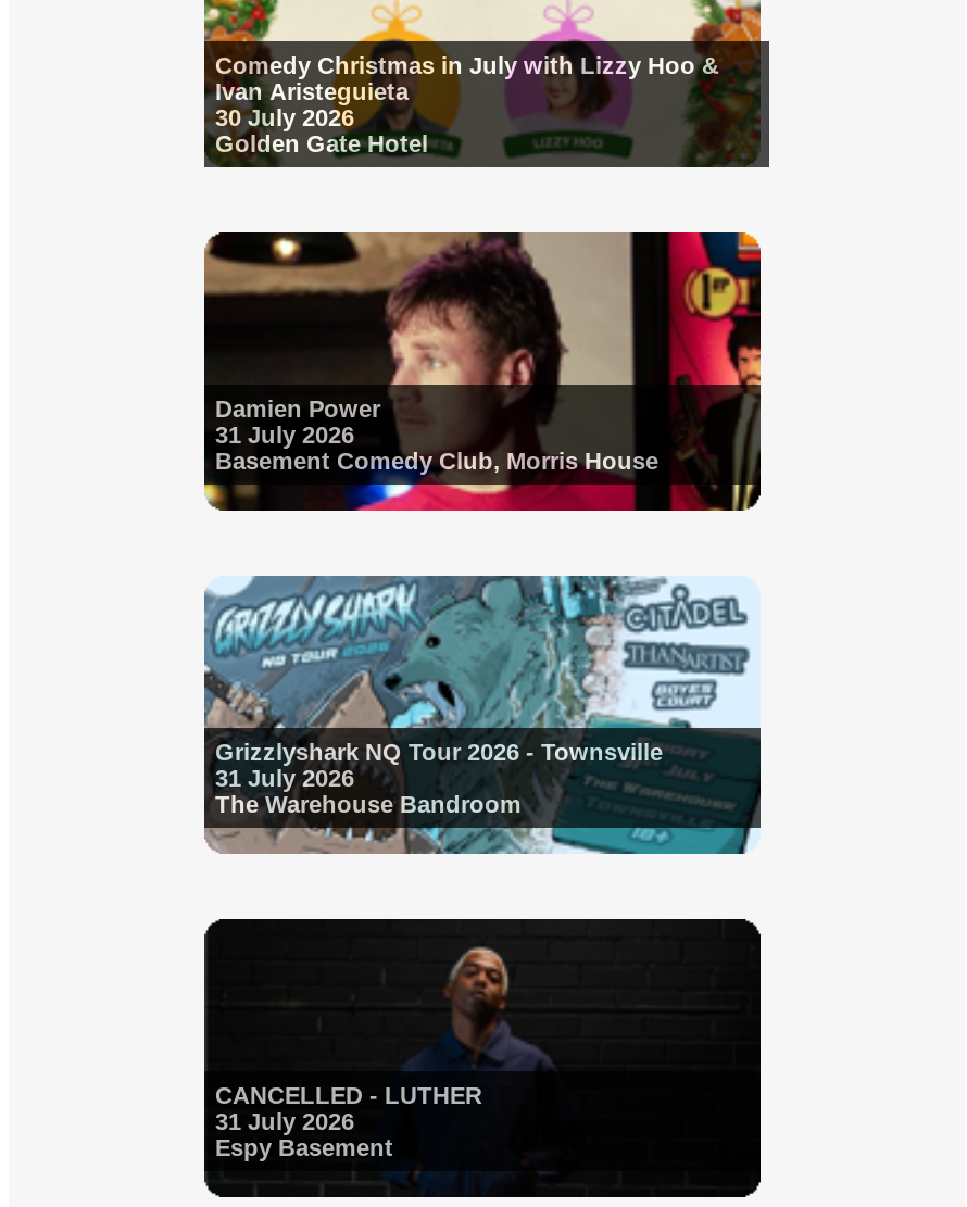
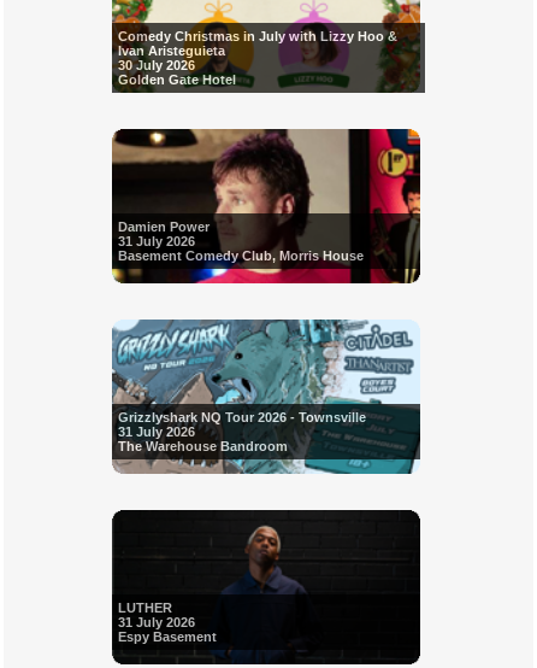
[215,1083,482,1109] CANCELLED - LUTHER -> [118,601,172,615] LUTHER

